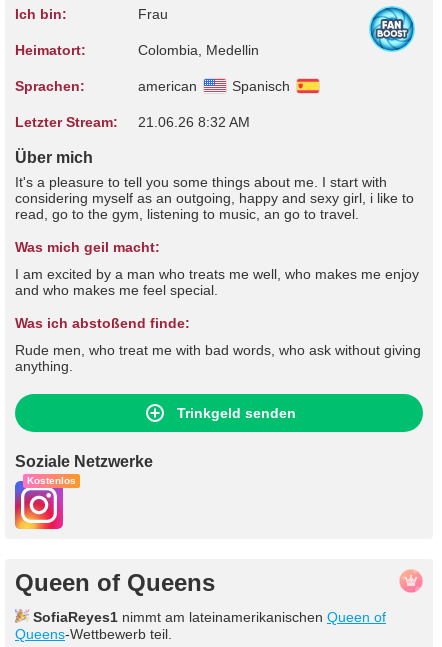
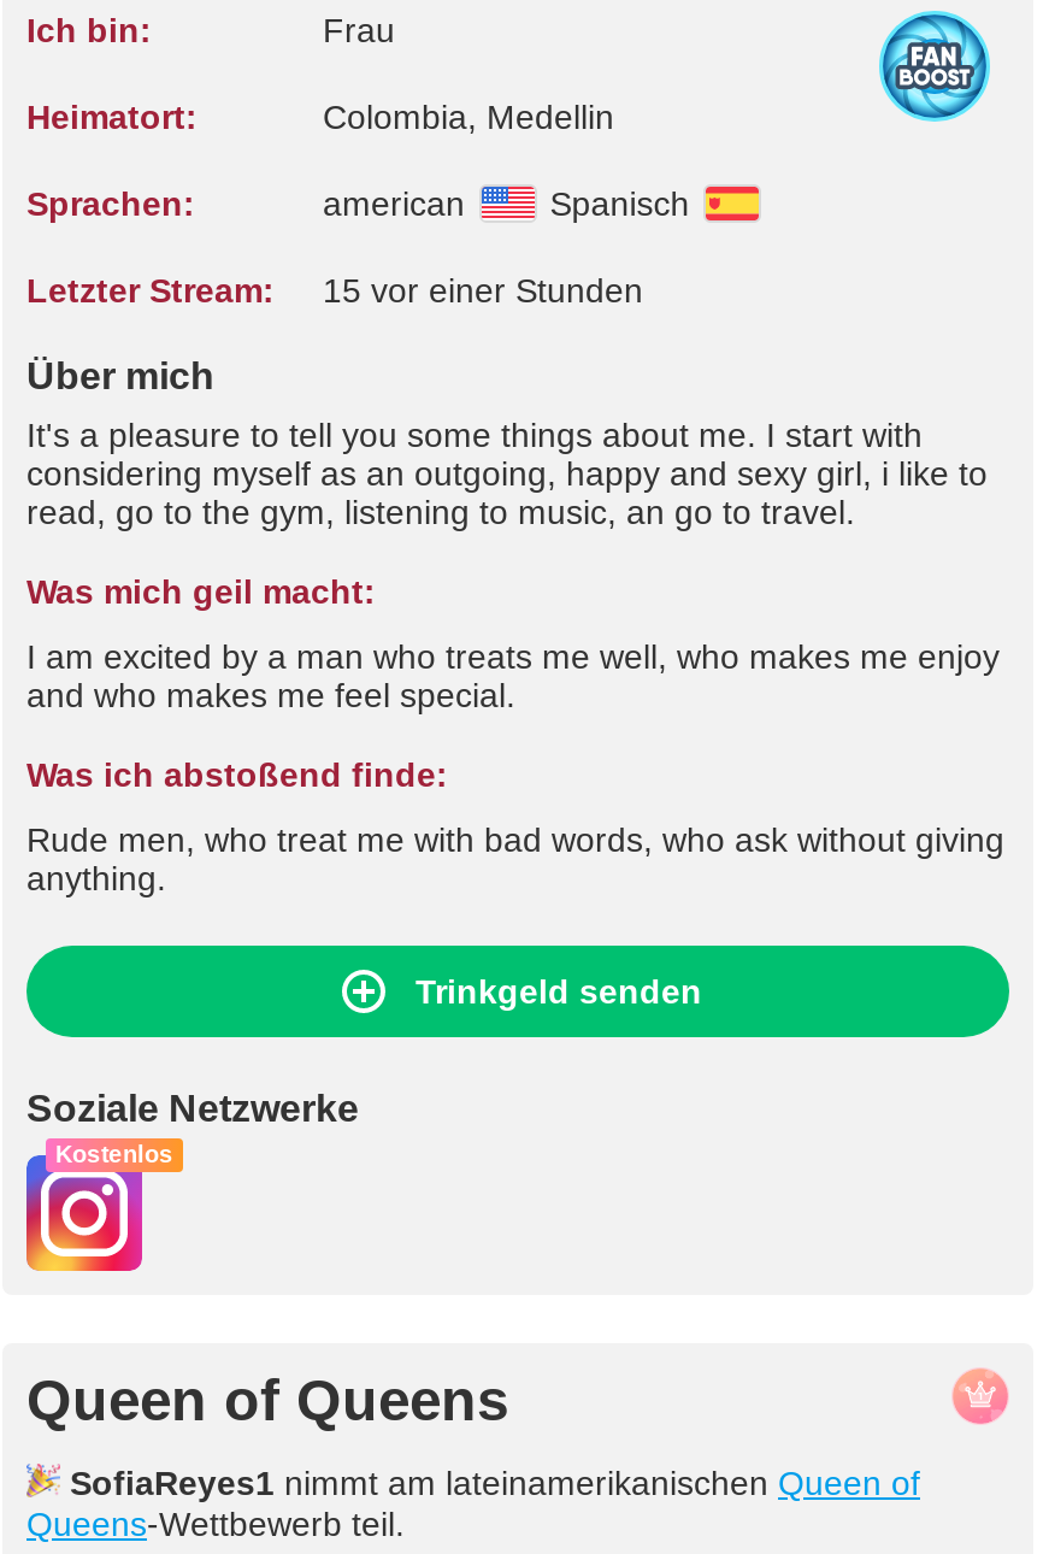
[138,114,250,130] 21.06.26 8:32 AM -> [323,271,643,310] 15 vor einer Stunden

